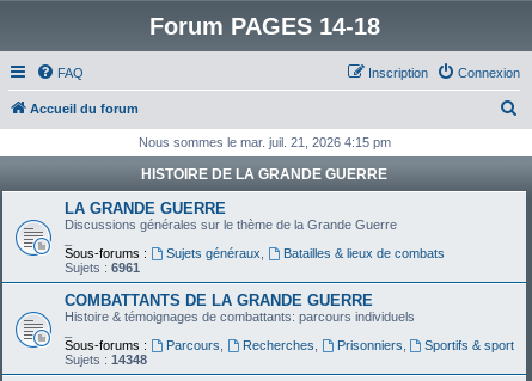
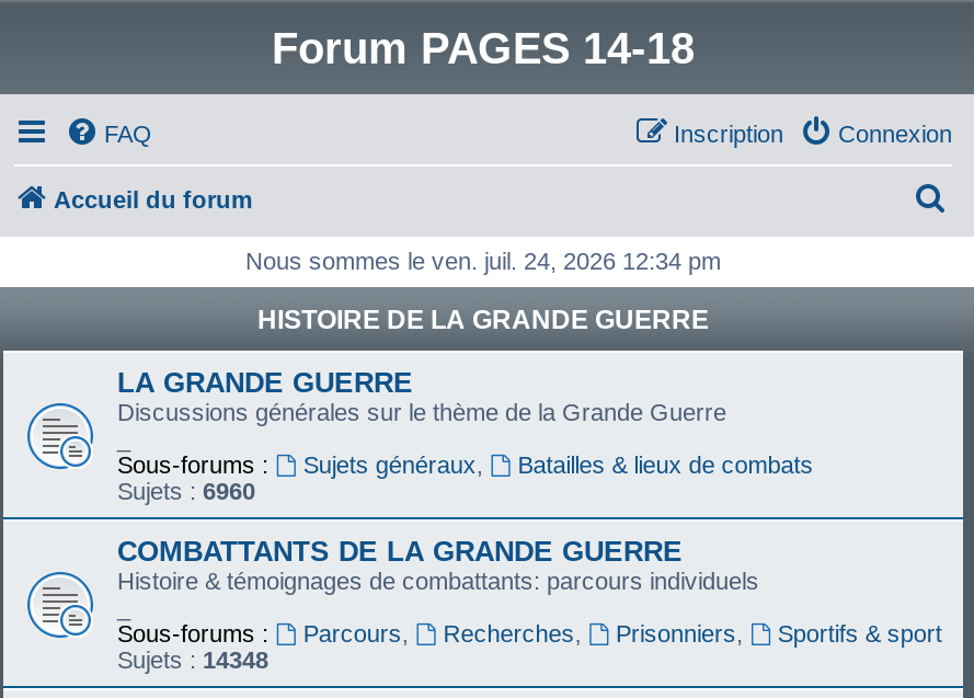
[138,135,390,149] Nous sommes le mar. juil. 21, 2026 4:15 pm -> [245,248,721,274] Nous sommes le ven. juil. 24, 2026 12:34 pm
[65,260,140,275] Sujets : 6961 -> [117,478,255,504] Sujets : 6960

